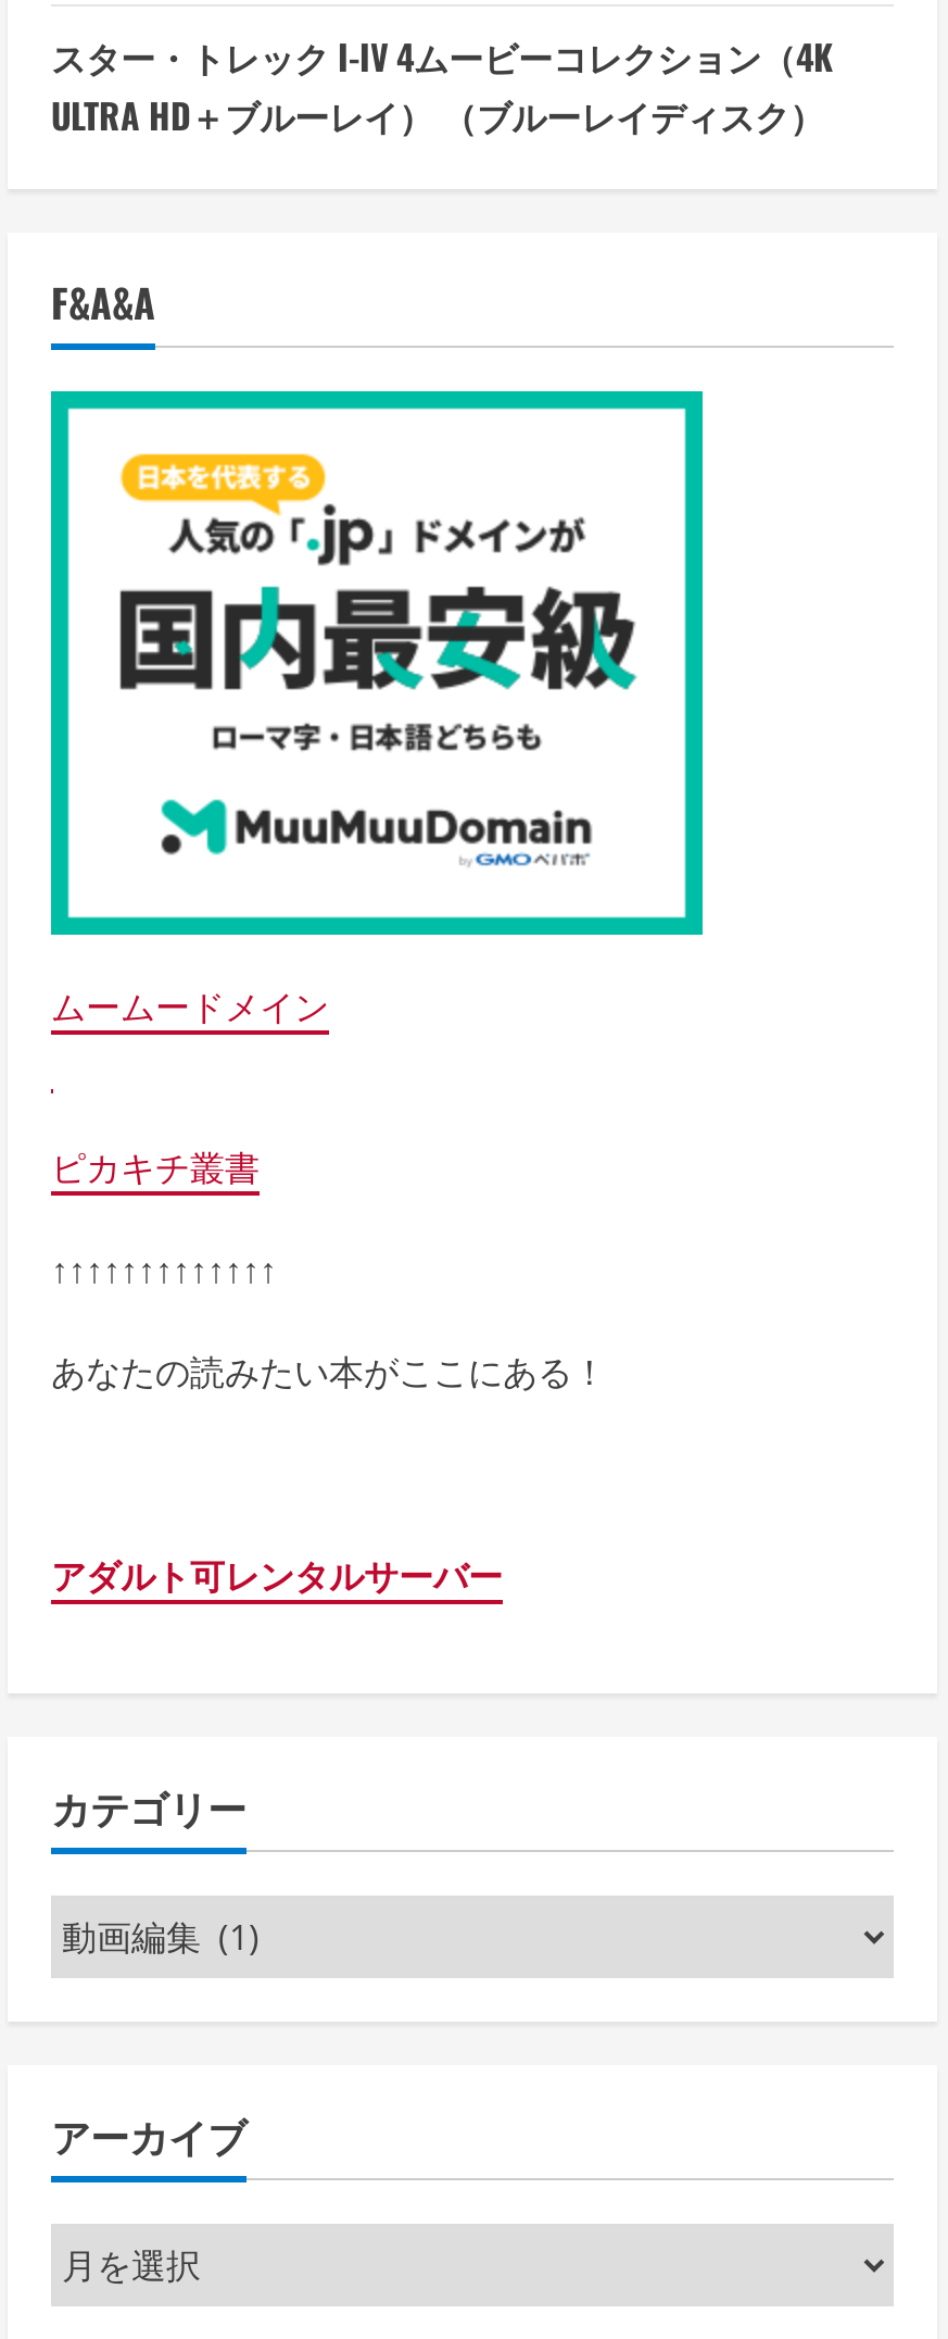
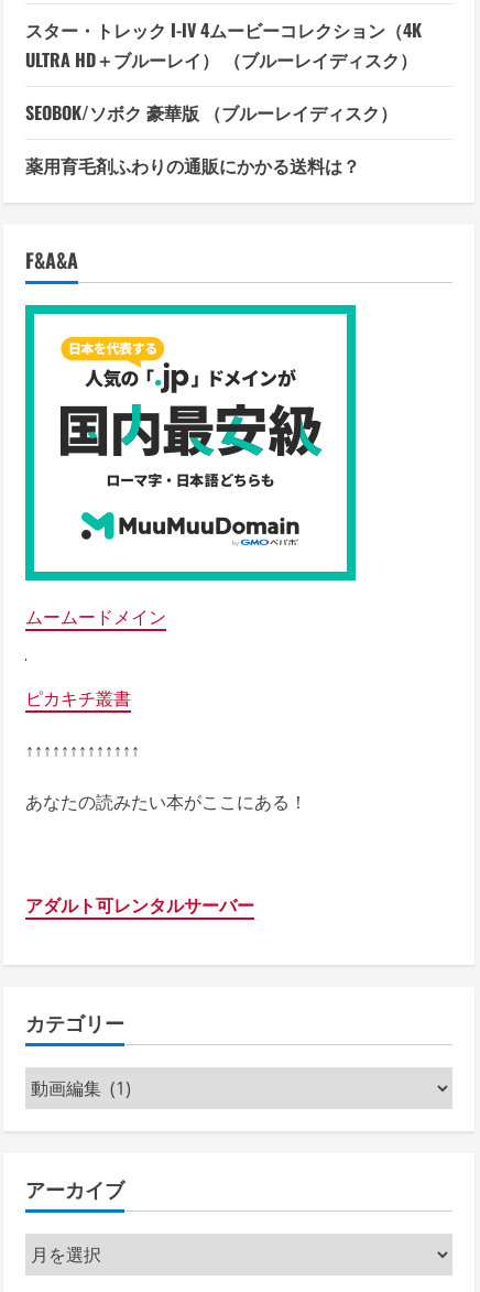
none -> [25,99,397,178] SEOBOK/ソボク 豪華版 （ブルーレイディスク） | 薬用育毛剤ふわりの通販にかかる送料は？

